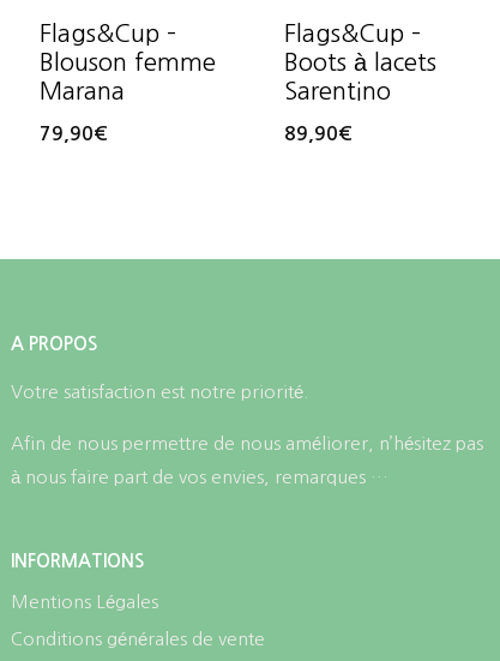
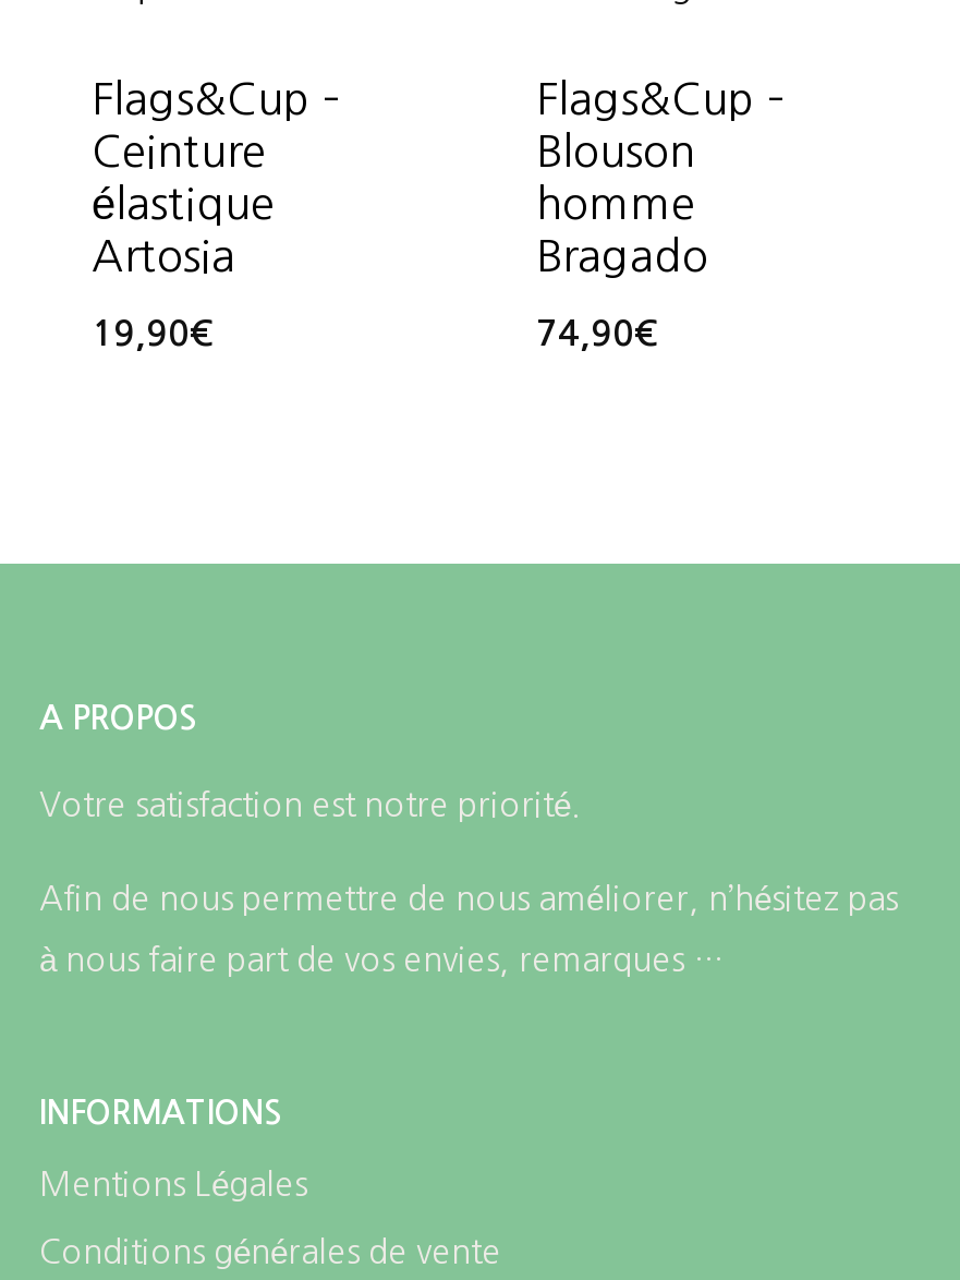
[40,50,216,103] Blouson femme | Marana -> [92,130,275,278] Ceinture | élastique | Artosia
[284,50,436,103] Boots à lacets | Sarentino -> [536,130,708,278] Blouson | homme | Bragado
[40,124,108,142] 79,90€ -> [92,317,216,350] 19,90€
[284,124,353,142] 89,90€ -> [536,317,660,350] 74,90€

